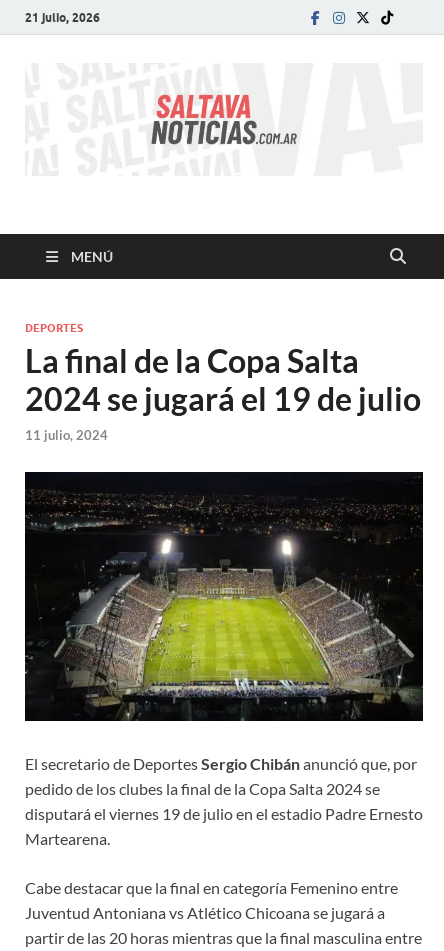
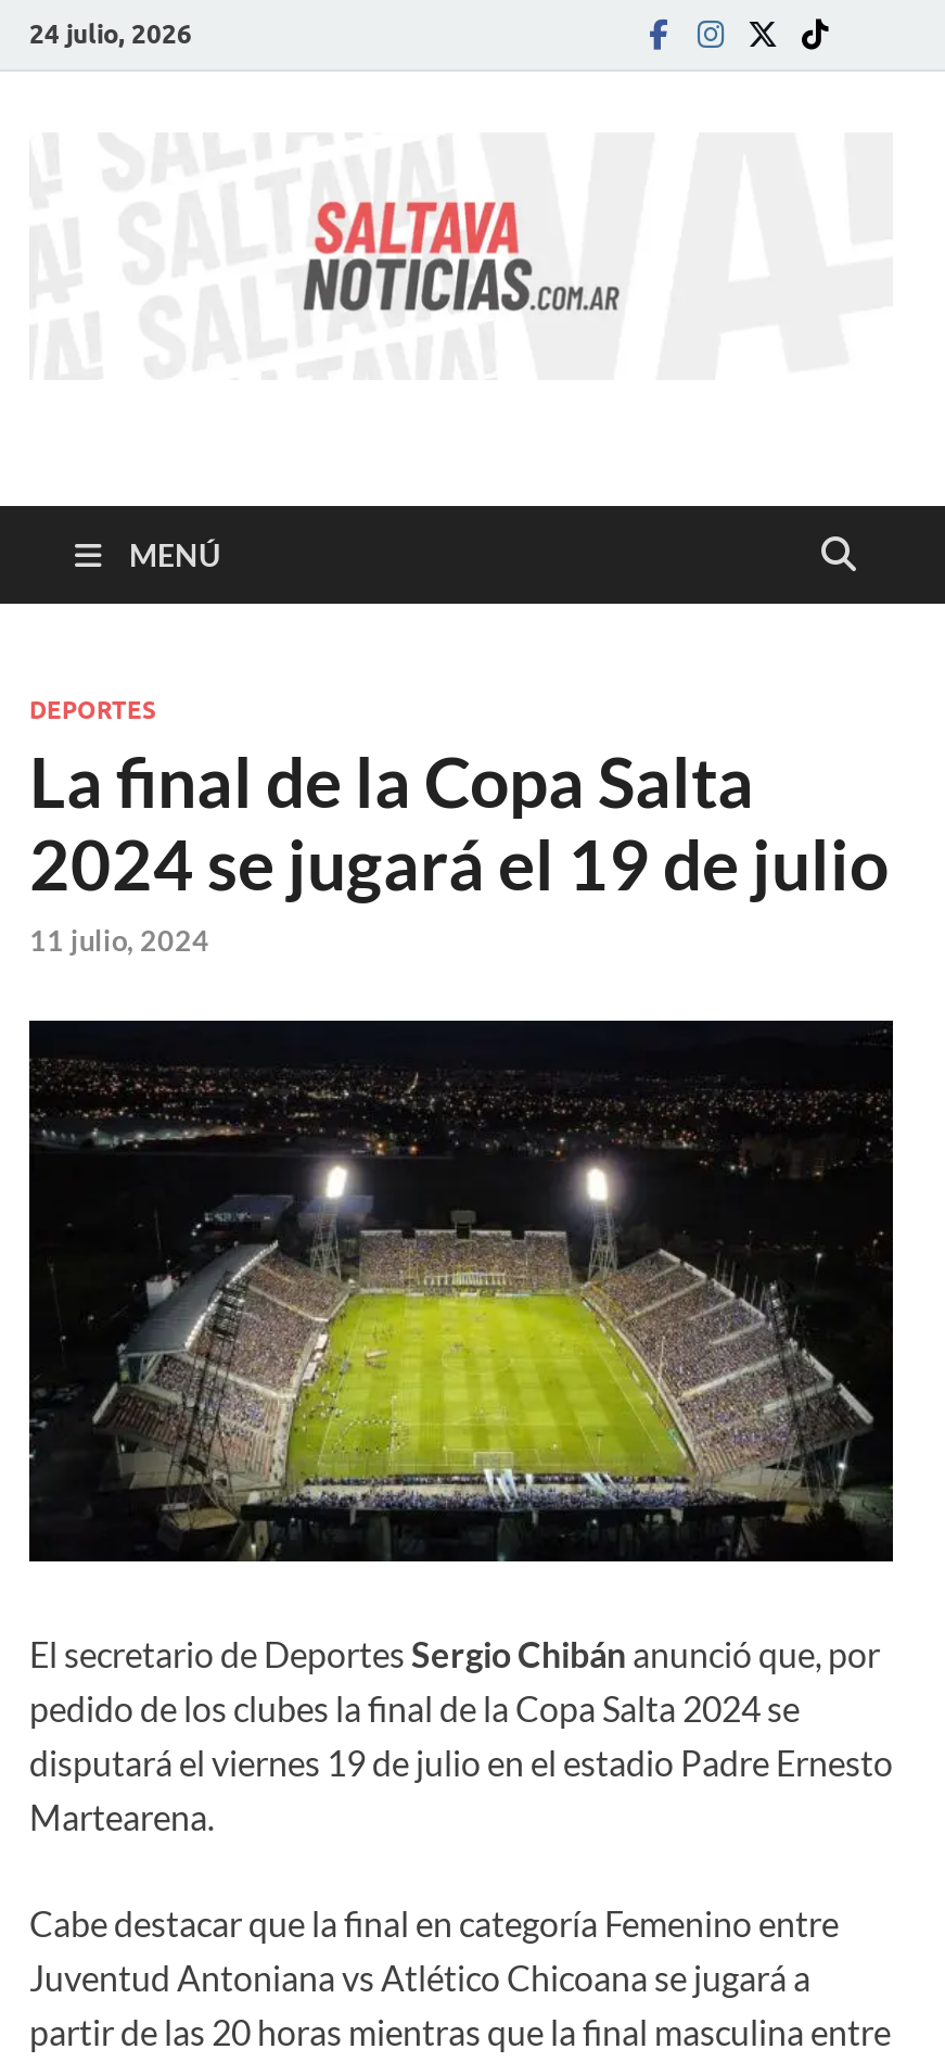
[25,9,100,24] 21 julio, 2026 -> [29,16,192,49] 24 julio, 2026

